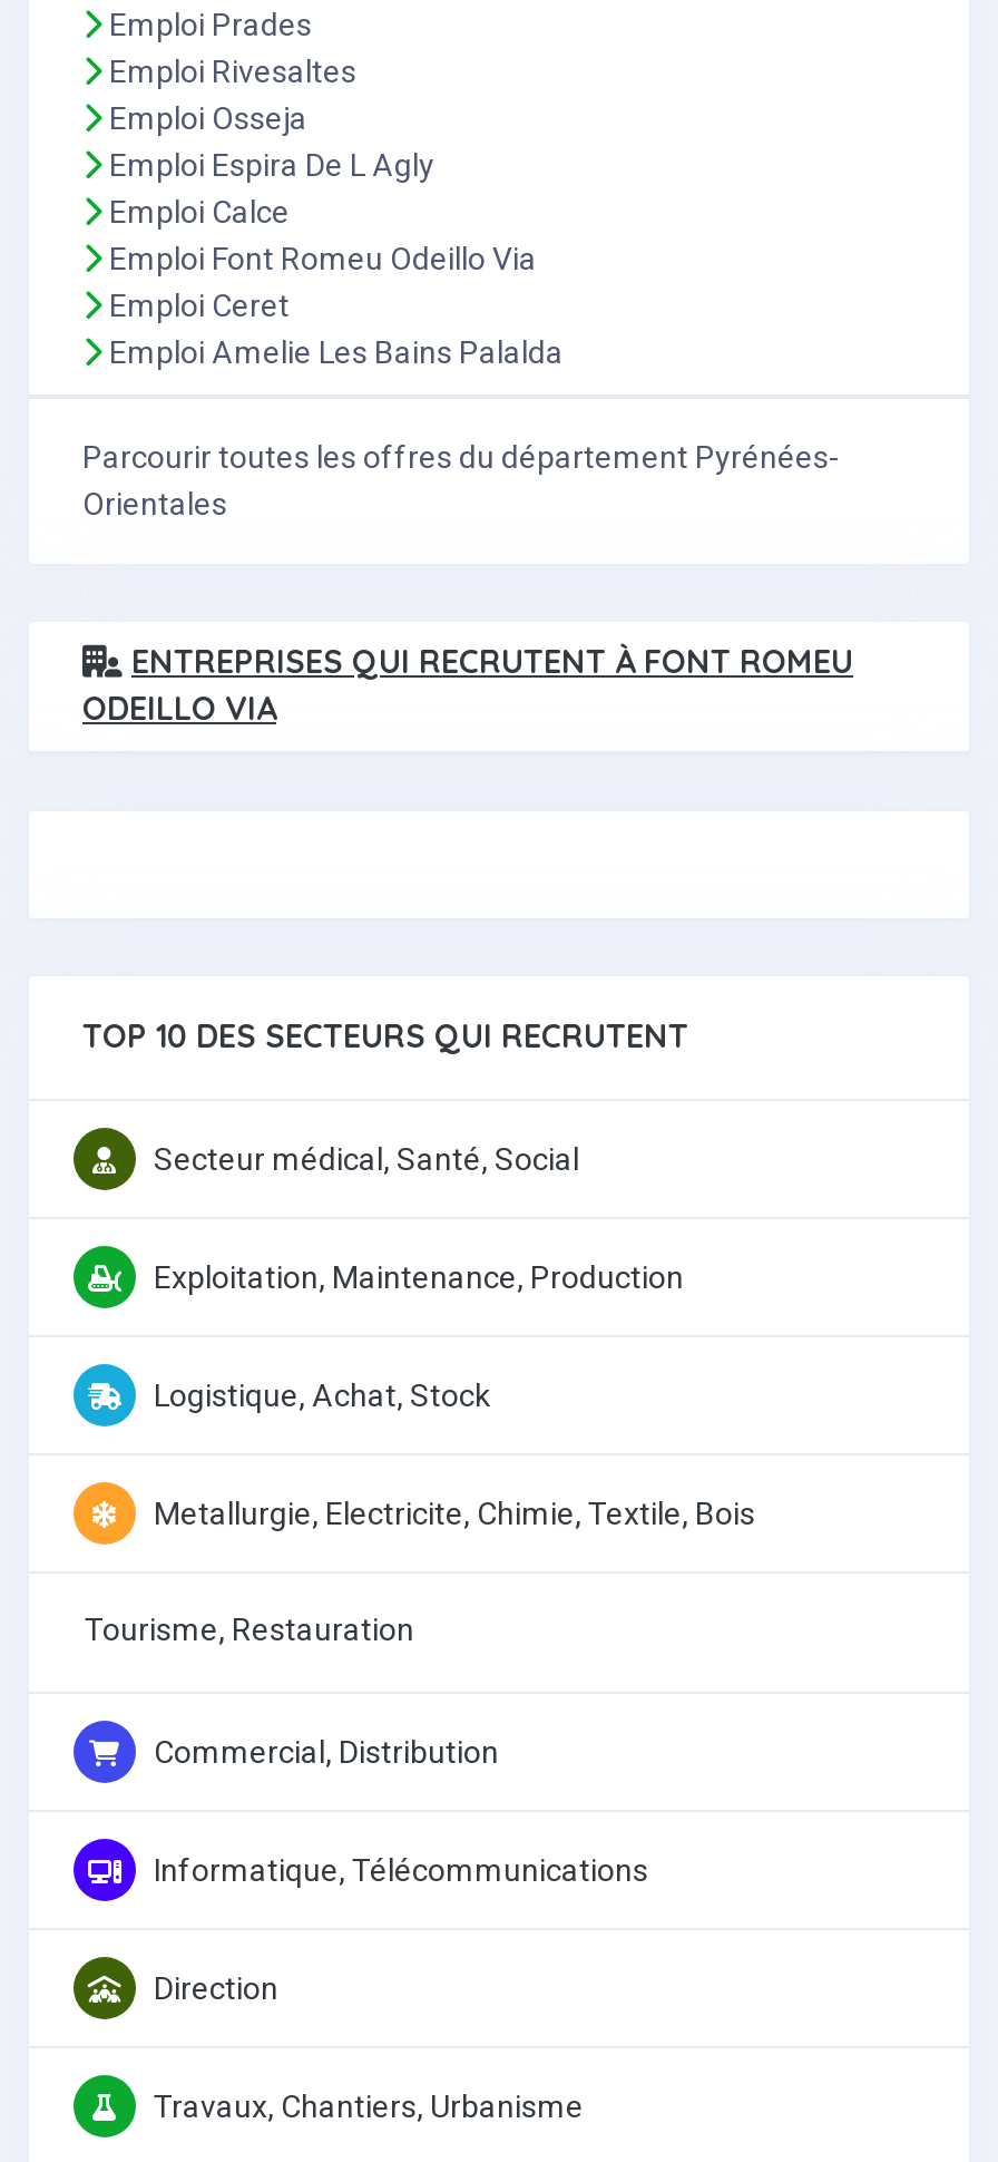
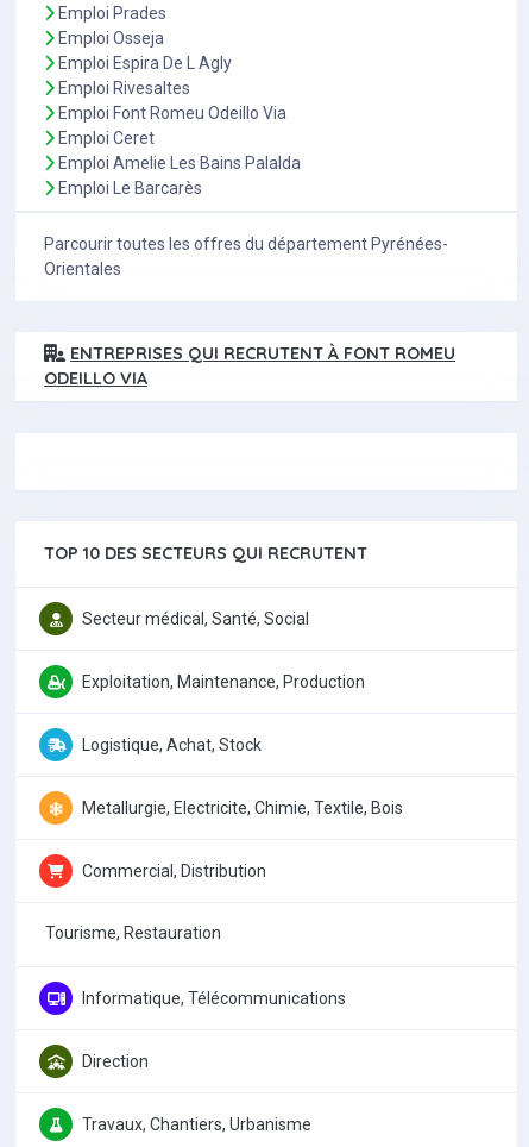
moved [109,53,356,89] -> [58,78,190,97]: Emploi Rivesaltes
moved [109,100,434,182] -> [58,28,232,72]: Emploi Osseja | Emploi Espira De L Agly
[109,193,290,229] Emploi Calce -> none
moved [109,240,564,370] -> [58,103,301,172]: Emploi Font Romeu Odeillo Via | Emploi Ceret | Emploi Amelie Les Bains Palalda
none -> [58,178,202,197] Emploi Le Barcarès
moved [85,1611,414,1647] -> [45,923,221,942]: Tourisme, Restauration
moved [154,1734,499,1769] -> [82,861,266,880]: Commercial, Distribution

